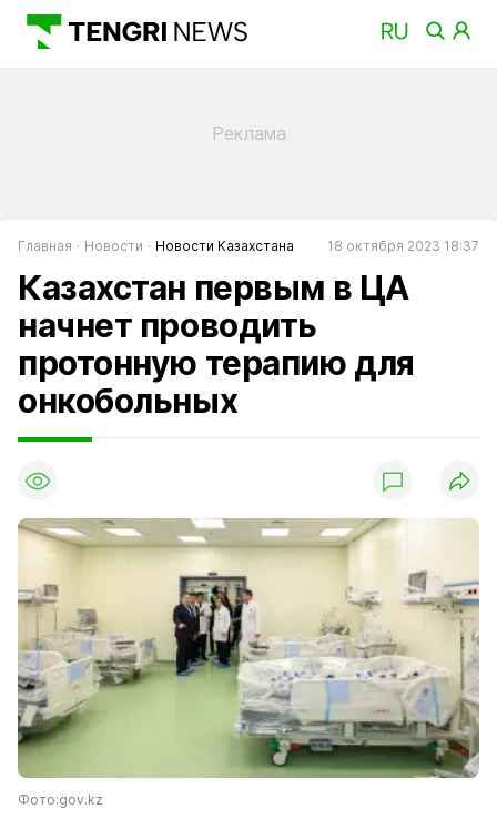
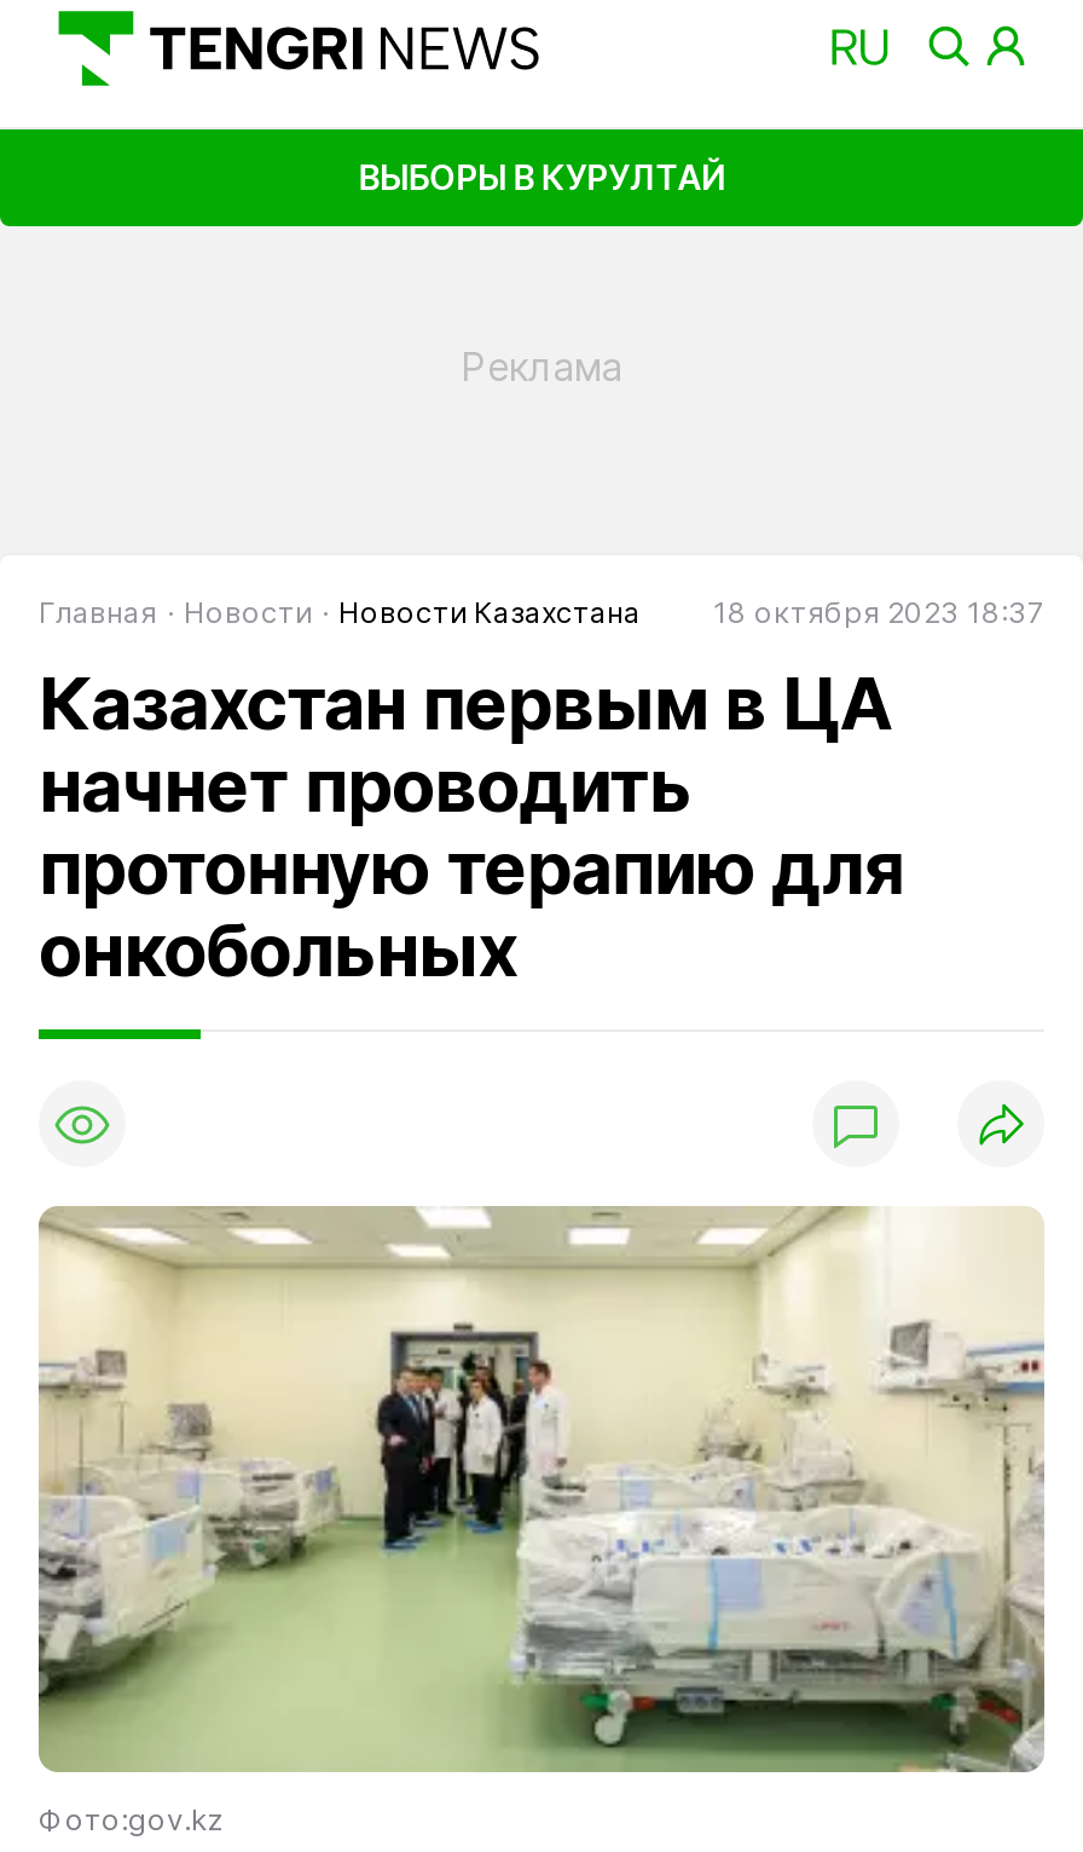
none -> [358,155,725,196] ВЫБОРЫ В КУРУЛТАЙ

